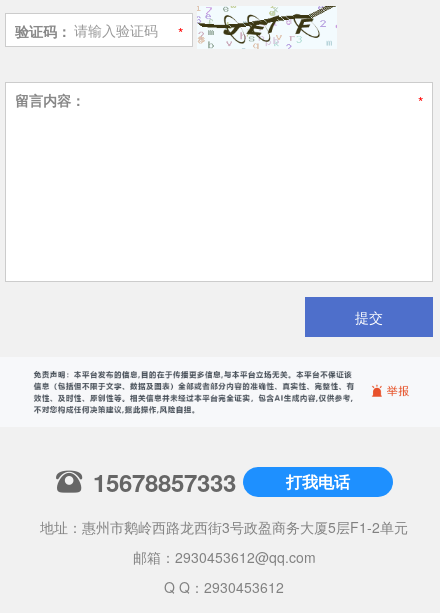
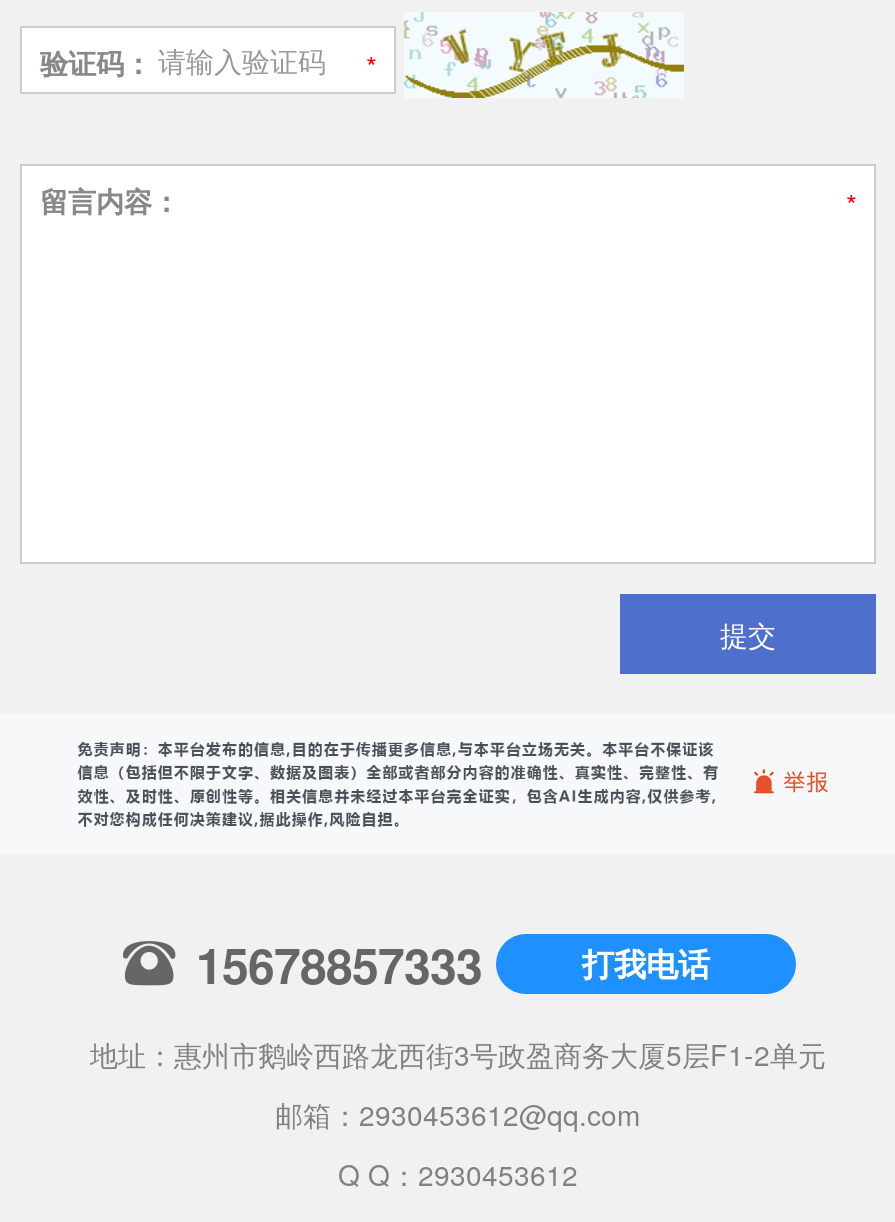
[197,5,337,49] [image] -> [402,12,686,100] [image]

